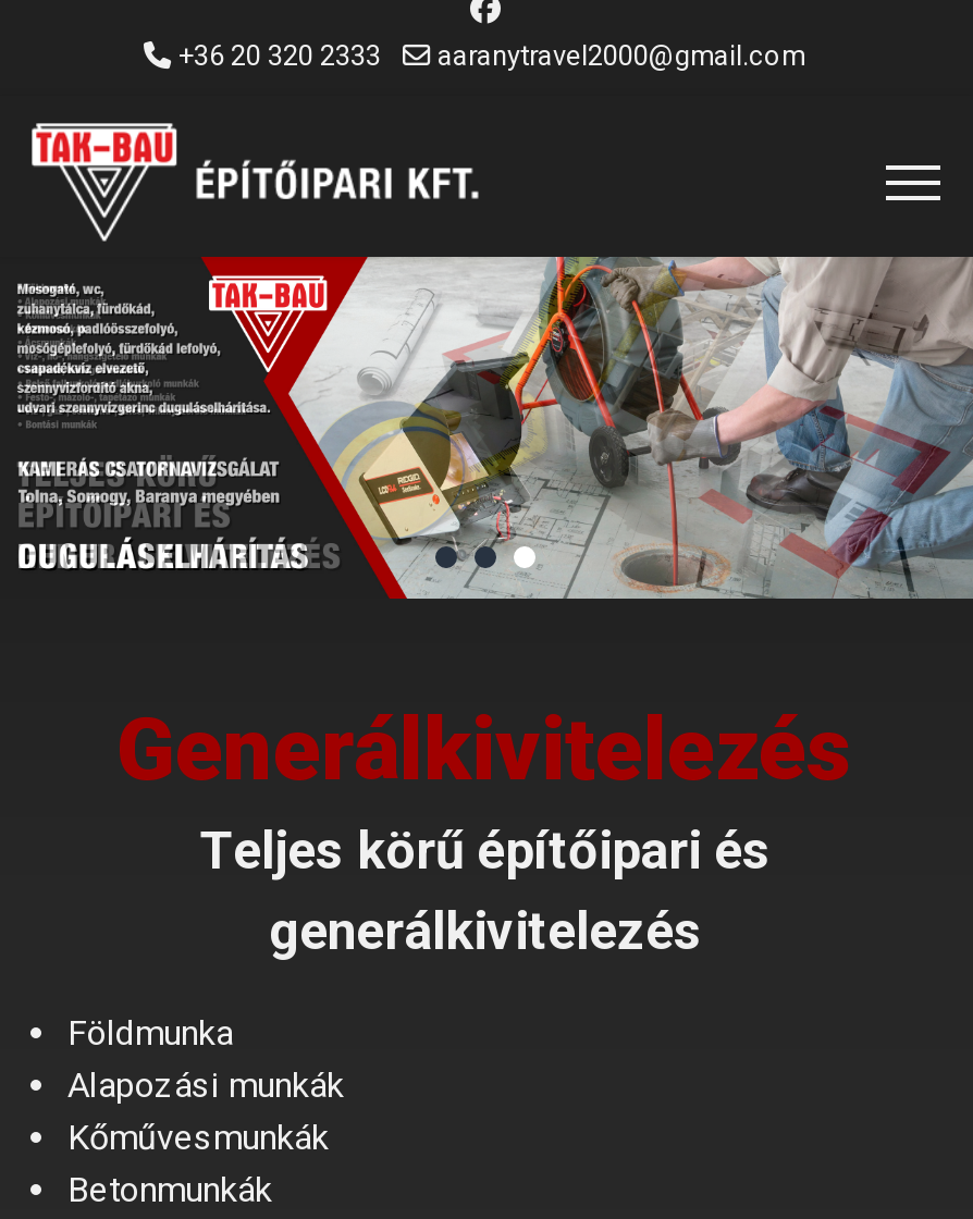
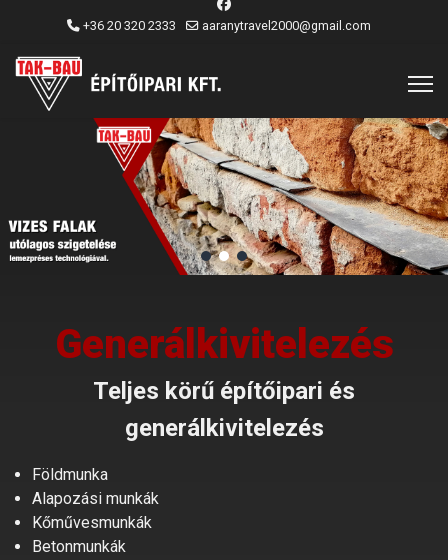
[15,255,966,601] [image] -> [8,117,445,276] [image]

